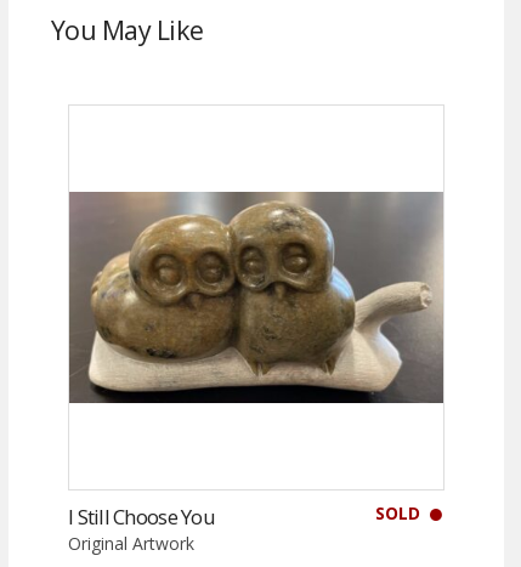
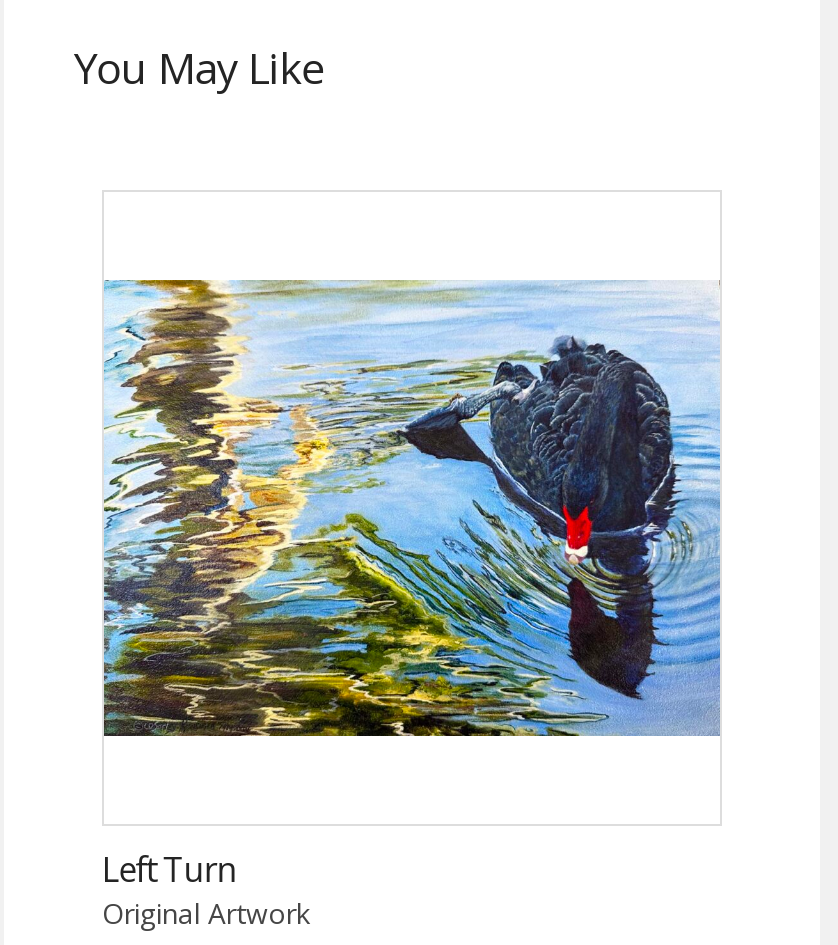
[68,159,444,436] [image] -> [102,278,722,738] [image]
[68,502,420,531] SOLD | I Still Choose You -> [102,847,235,893] Left Turn

